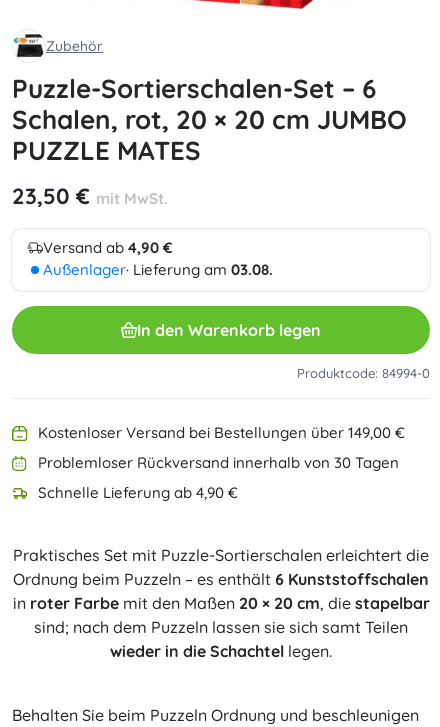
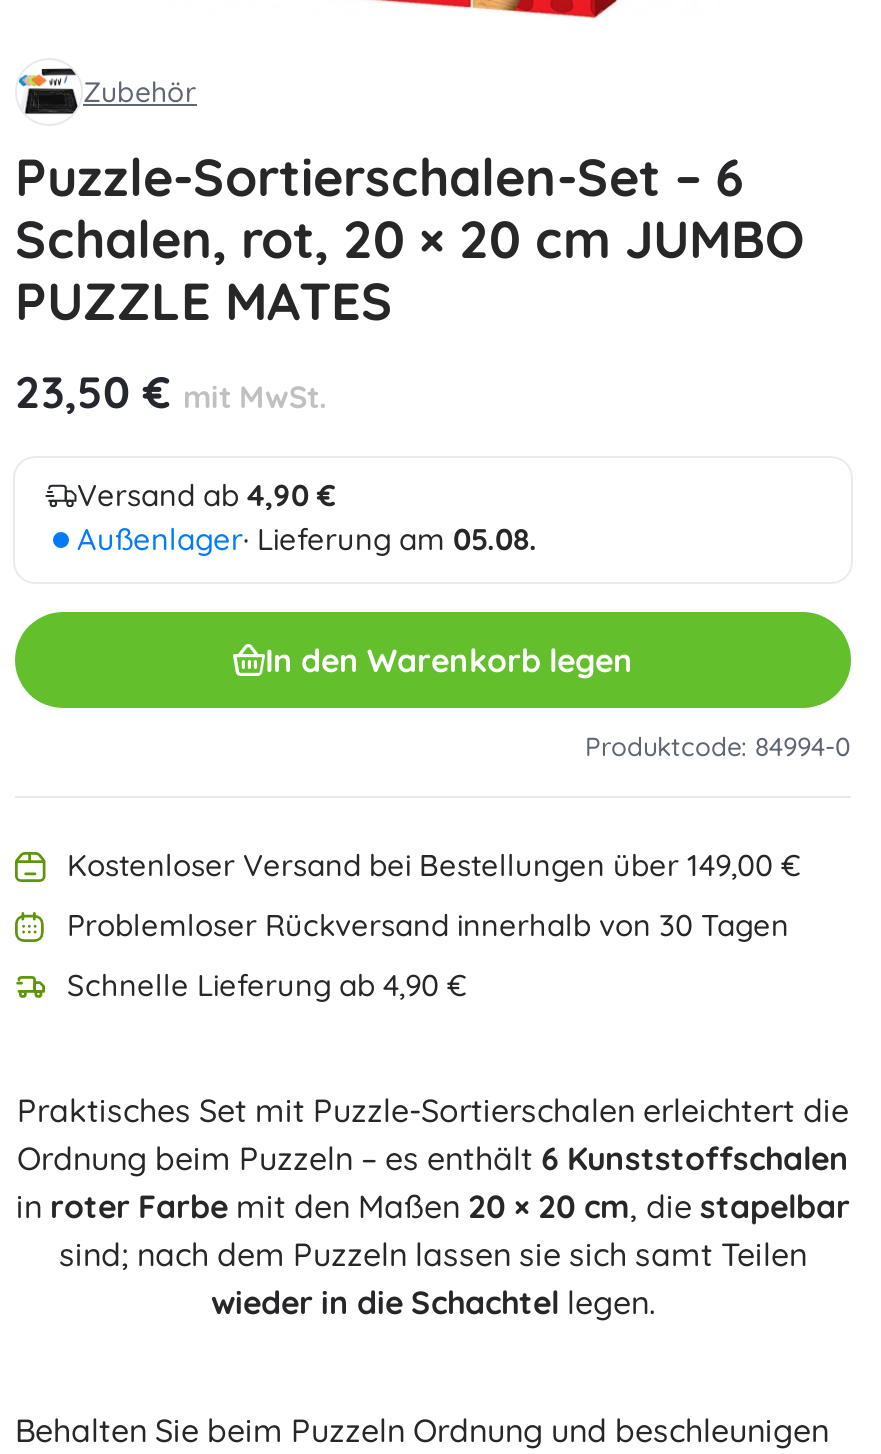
[43,260,273,279] Außenlager · Lieferung am 03.08. -> [77,520,537,558] Außenlager · Lieferung am 05.08.

